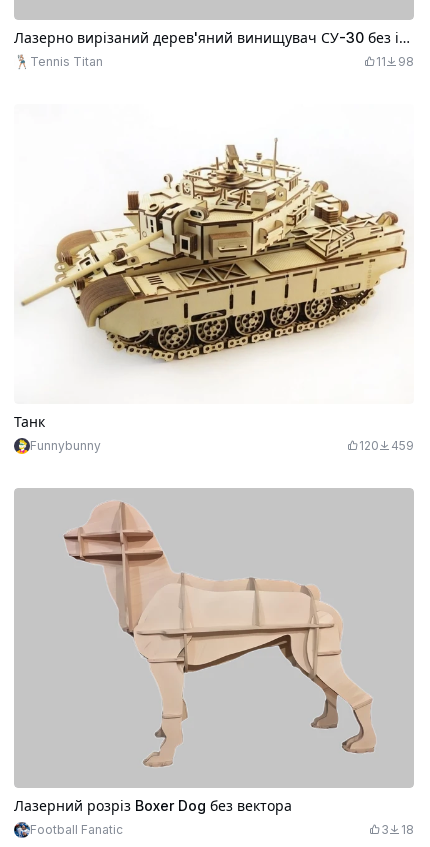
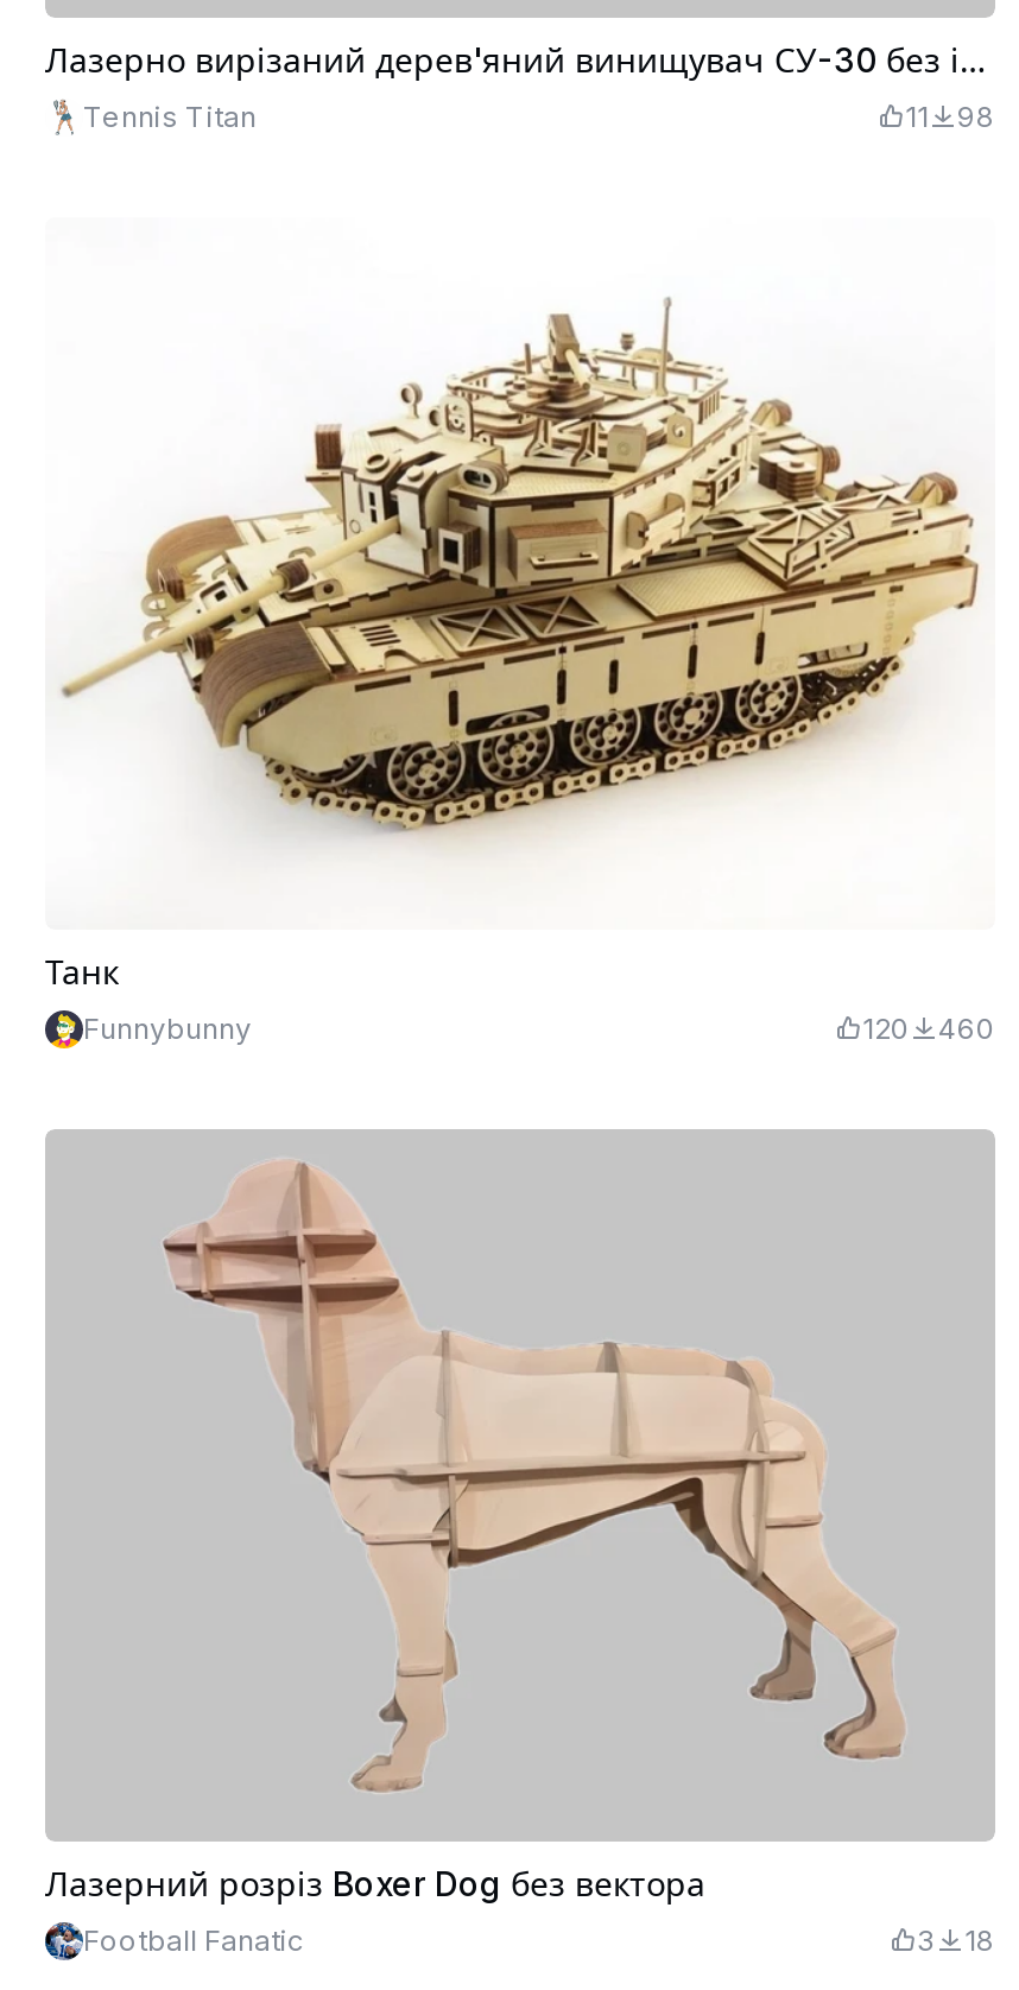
[359,437,414,452] 120 459 -> [862,1009,995,1045] 120 460

